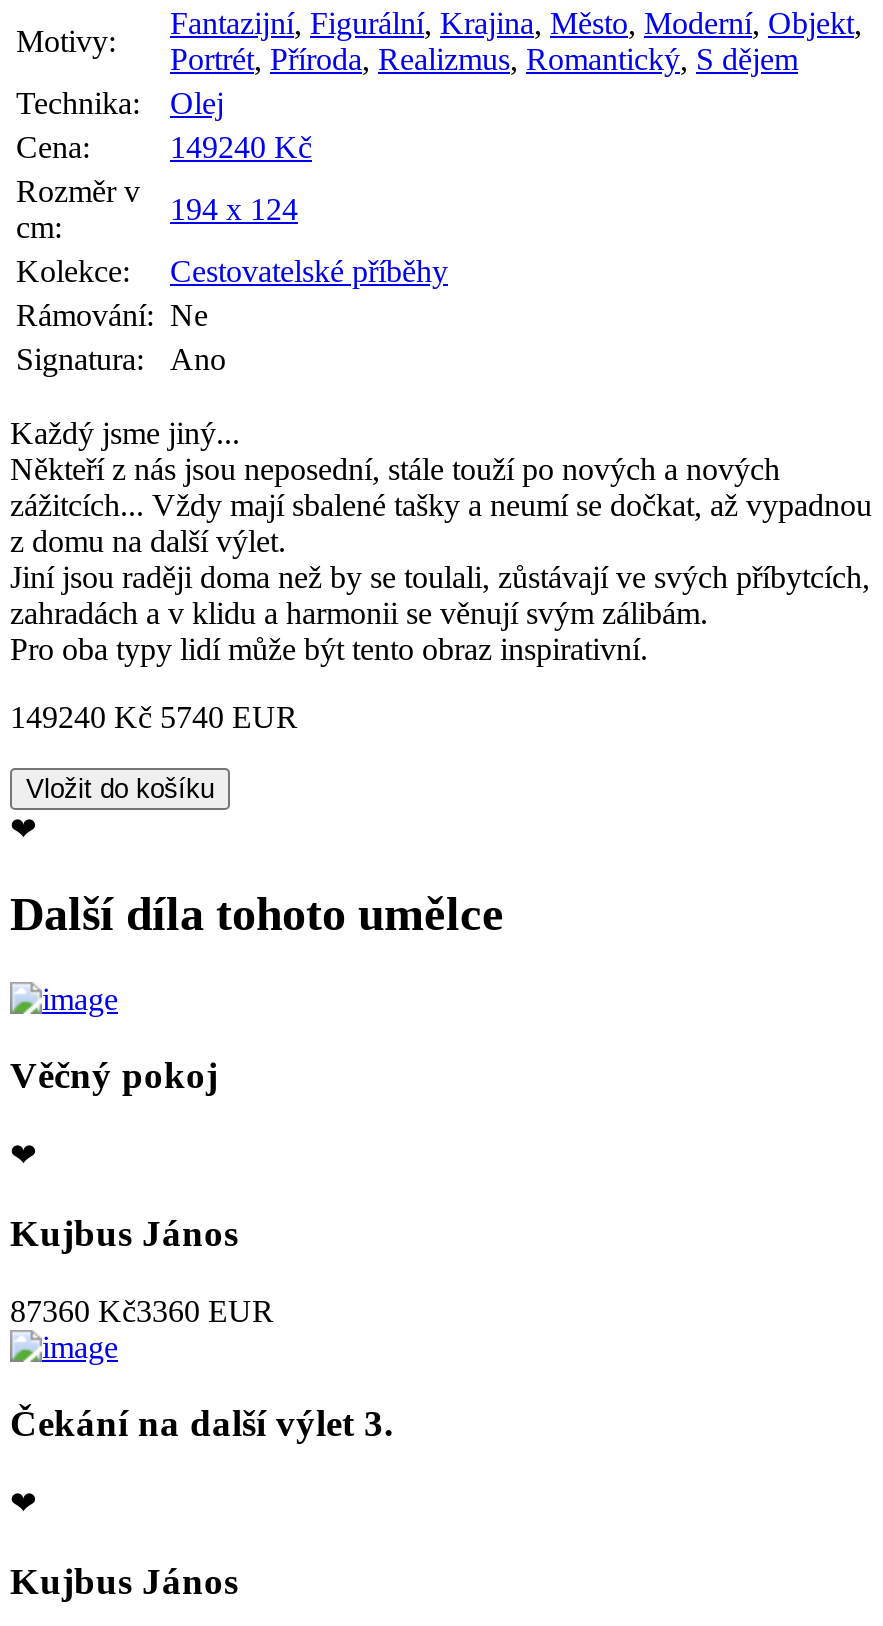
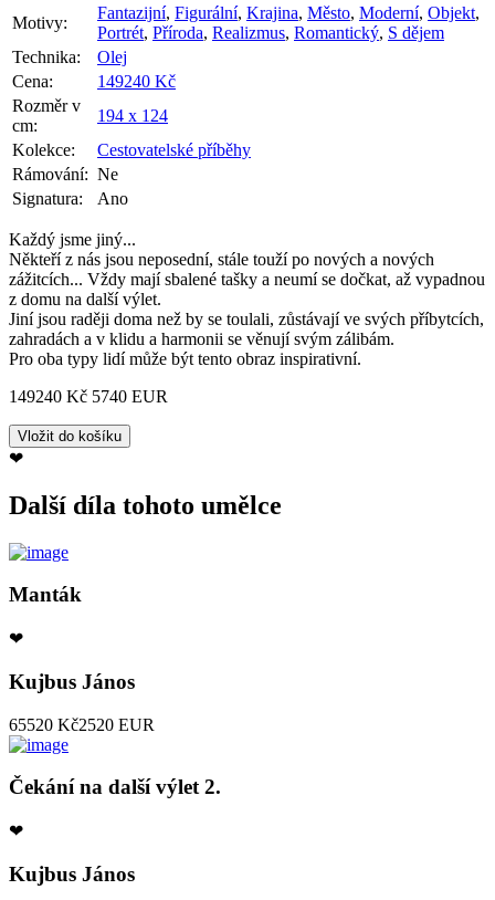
[10,1055,218,1097] Věčný pokoj -> [9,583,82,606] Manták
[10,1293,274,1327] 87360 Kč3360 EUR -> [9,715,155,734] 65520 Kč2520 EUR
[10,1403,394,1445] Čekání na další výlet 3. -> [9,775,221,799] Čekání na další výlet 2.

